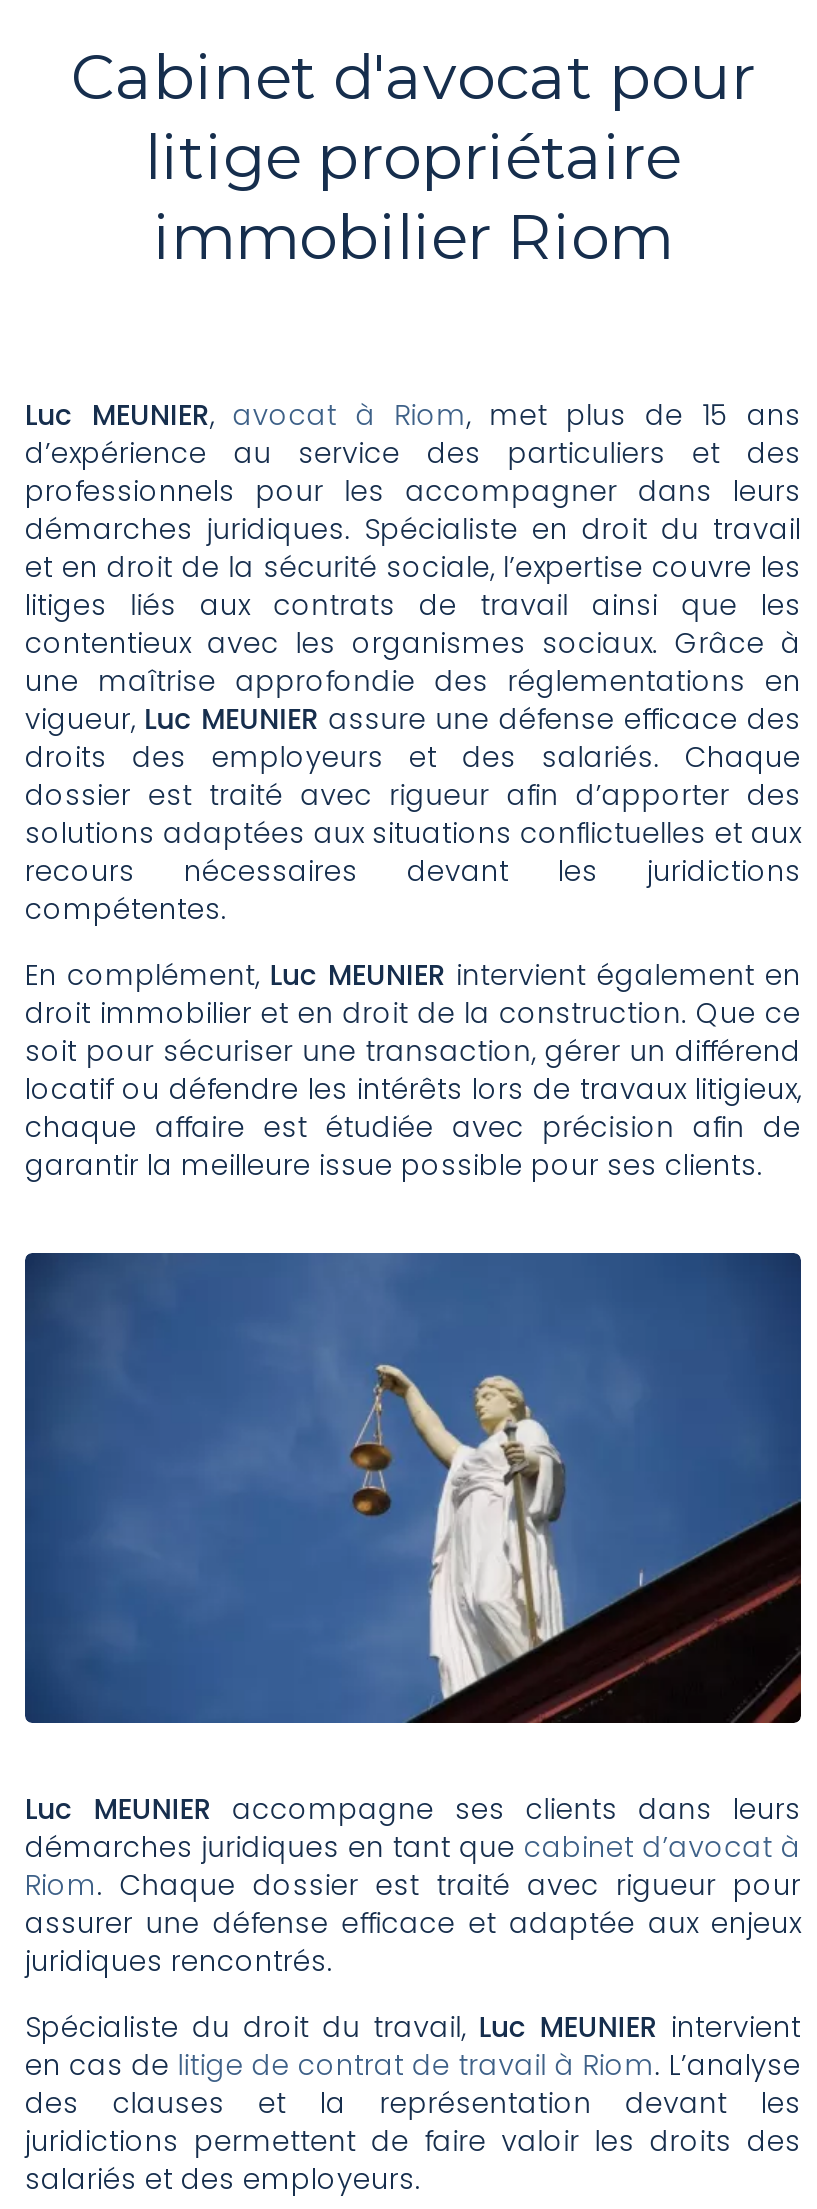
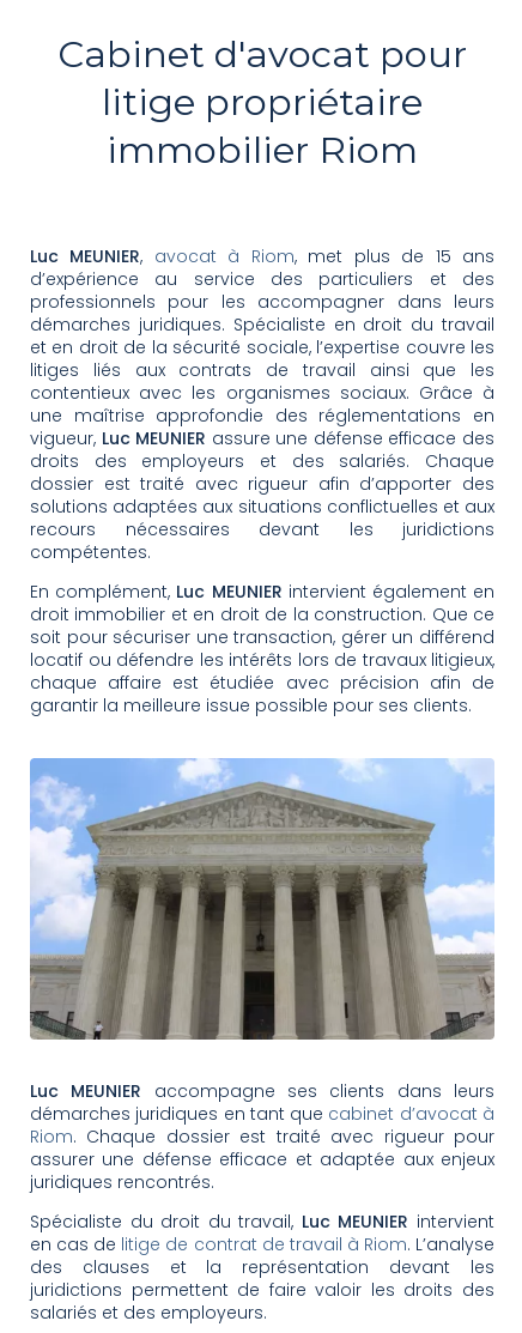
[23,1251,803,1725] [image] -> [29,758,496,1041] [image]

